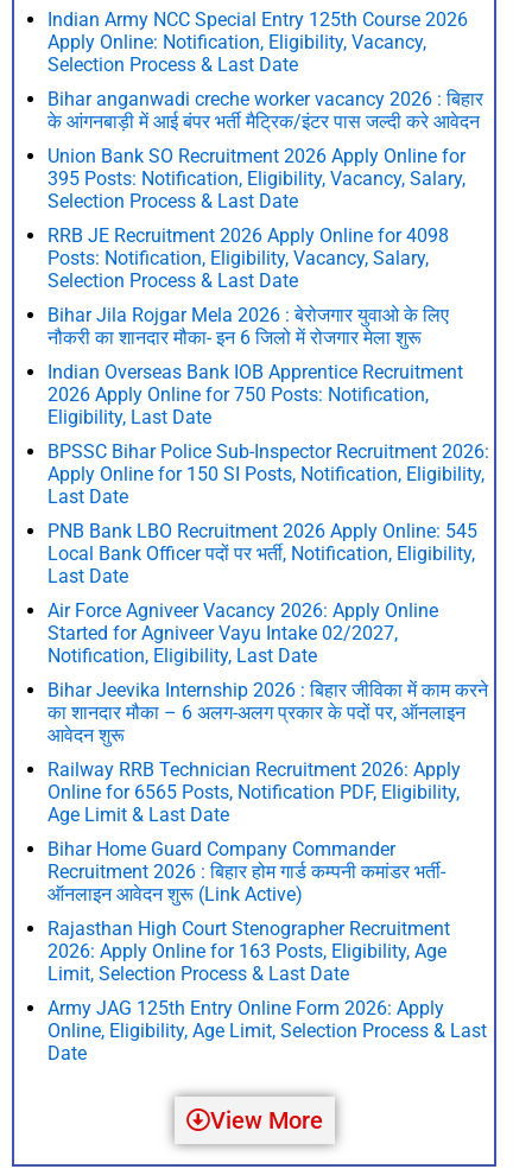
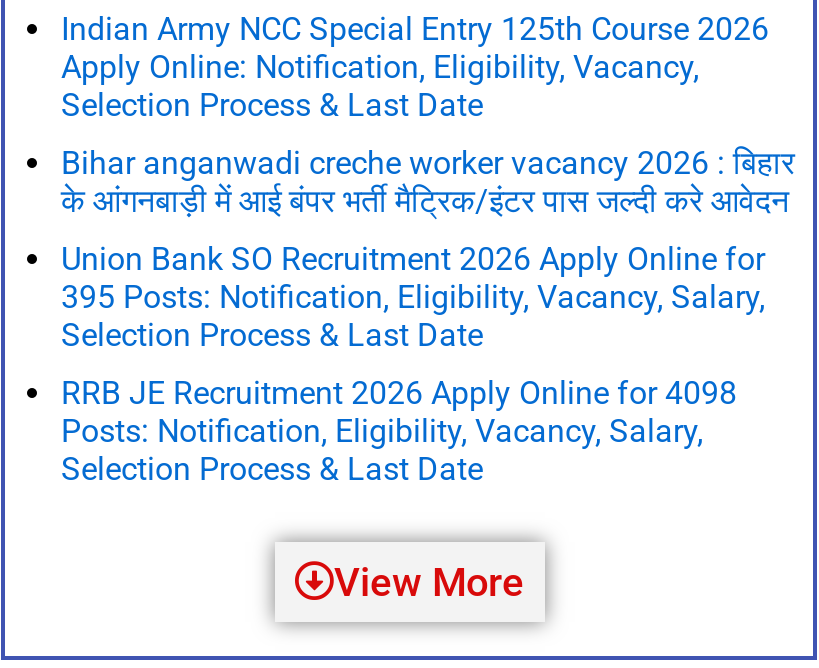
[47,304,489,1065] Bihar Jila Rojgar Mela 2026 : बेरोजगार युवाओ के लिए | नौकरी का शानदार मौका- इन 6 जिलो में रोजगार मेला शुरू | Indian Overseas Bank IOB Apprentice Recruitment | 2026 Apply Online for 750 Posts: Notification, | Eligibility, Last Date | BPSSC Bihar Police Sub-Inspector Recruitment 2026: | Apply Online for 150 SI Posts, Notification, Eligibility, | Last Date | PNB Bank LBO Recruitment 2026 Apply Online: 545 | Local Bank Officer पदों पर भर्ती, Notification, Eligibility, | Last Date | Air Force Agniveer Vacancy 2026: Apply Online | Started for Agniveer Vayu Intake 02/2027, | Notification, Eligibility, Last Date | Bihar Jeevika Internship 2026 : बिहार जीविका में काम करने | का शानदार मौका – 6 अलग-अलग प्रकार के पदों पर, ऑनलाइन | आवेदन शुरू | Railway RRB Technician Recruitment 2026: Apply | Online for 6565 Posts, Notification PDF, Eligibility, | Age Limit & Last Date | Bihar Home Guard Company Commander | Recruitment 2026 : बिहार होम गार्ड कम्पनी कमांडर भर्ती- | ऑनलाइन आवेदन शुरू (Link Active) | Rajasthan High Court Stenographer Recruitment | 2026: Apply Online for 163 Posts, Eligibility, Age | Limit, Selection Process & Last Date | Army JAG 125th Entry Online Form 2026: Apply | Online, Eligibility, Age Limit, Selection Process & Last | Date -> none

